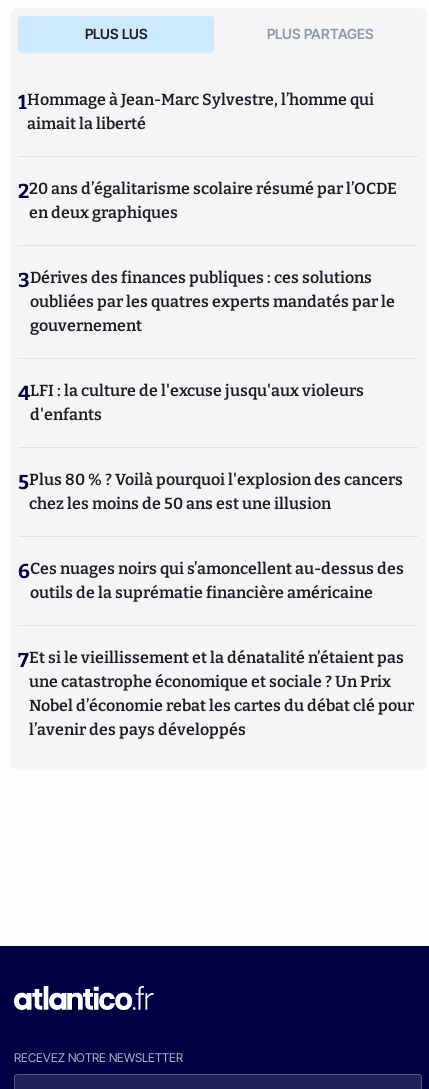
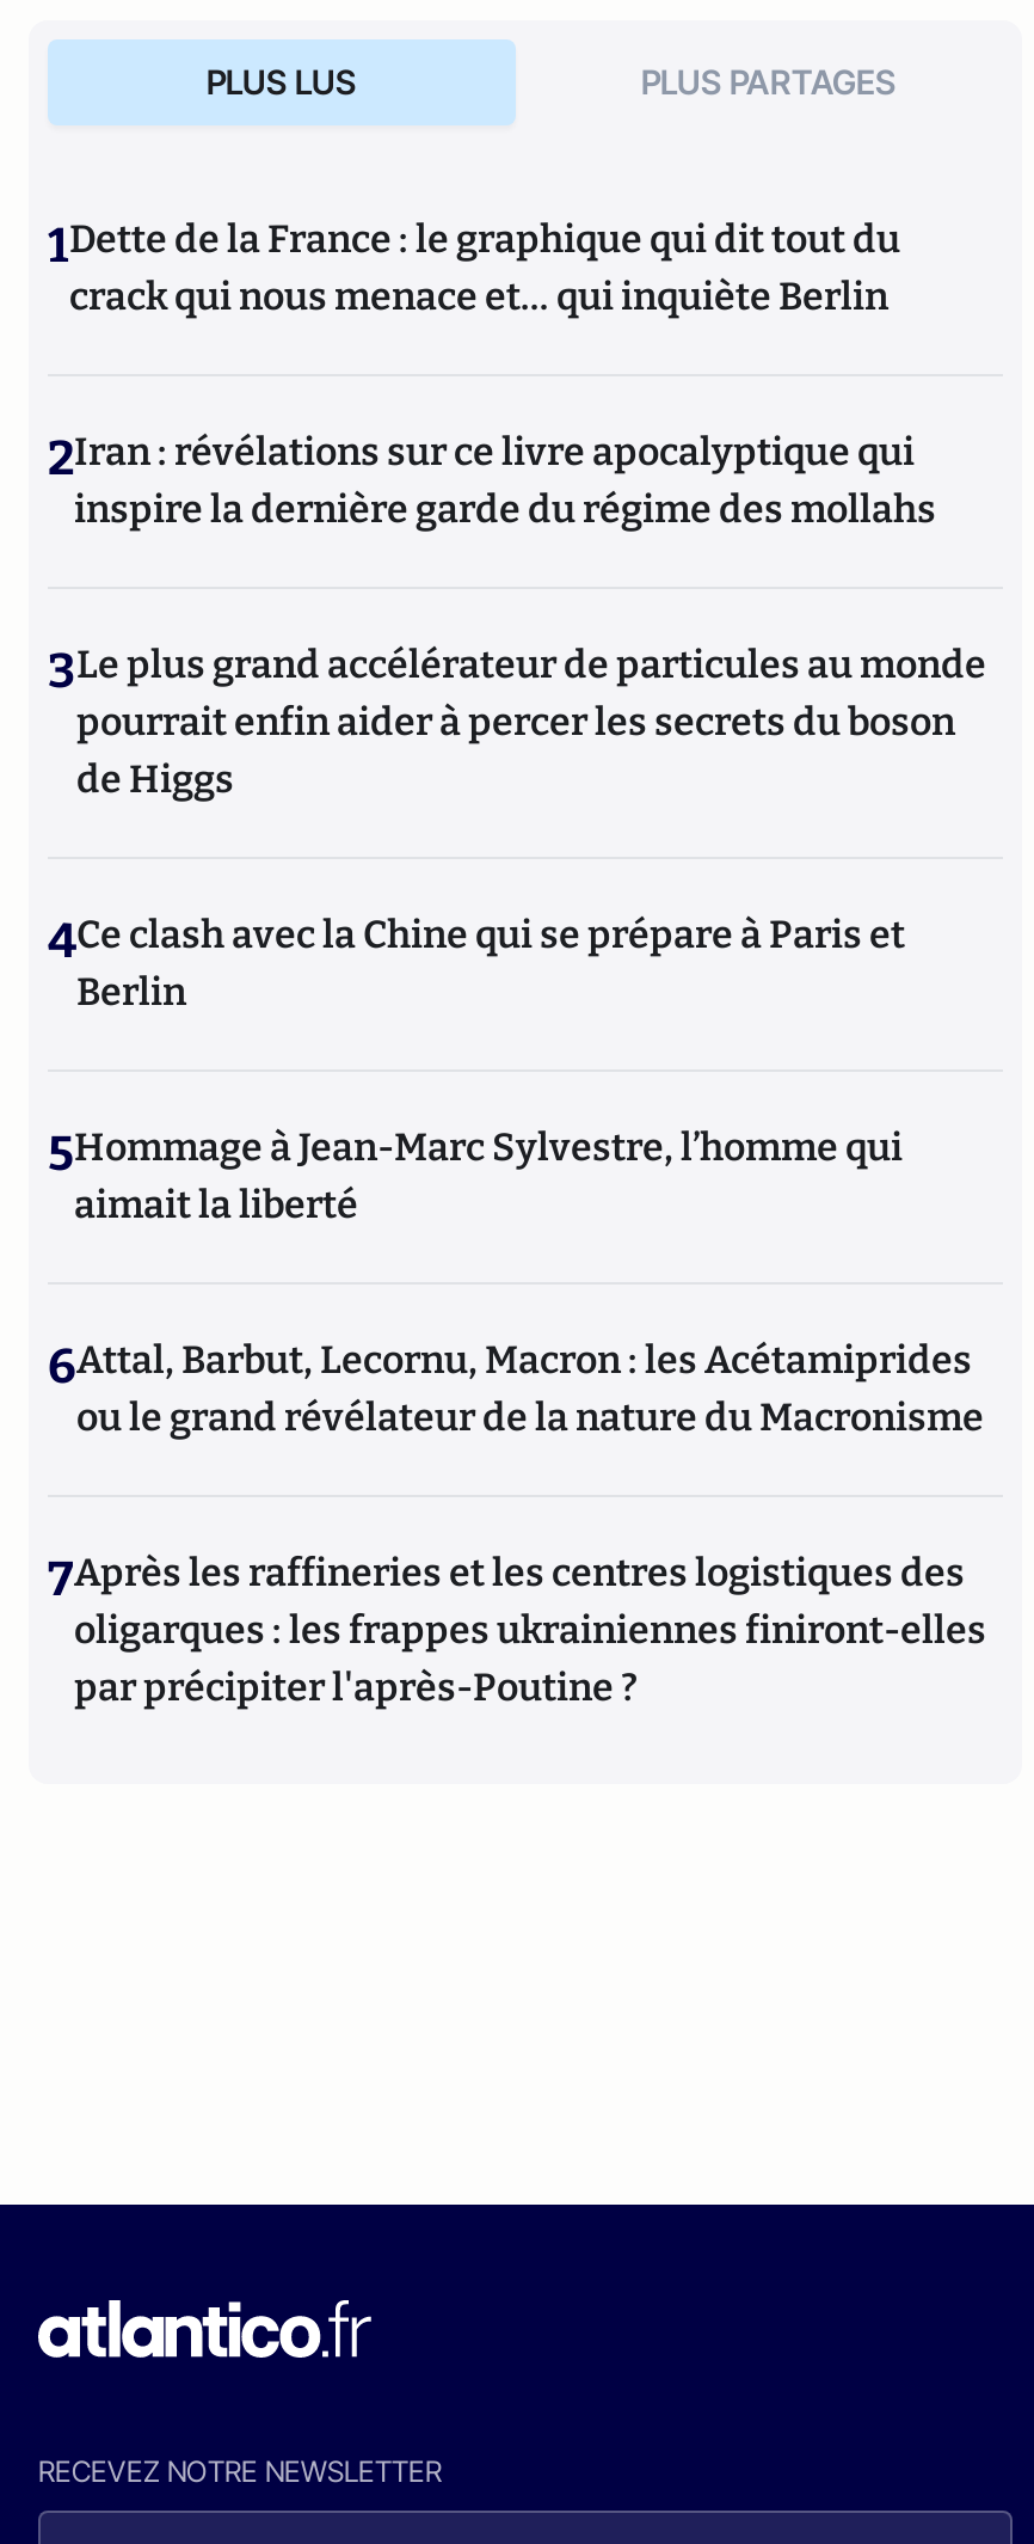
[18,90,374,114] 1Hommage à Jean-Marc Sylvestre, l’homme qui -> [48,216,986,1182] 1Dette de la France : le graphique qui dit tout du | crack qui nous menace et… qui inquiète Berlin | 2Iran : révélations sur ce livre apocalyptique qui | inspire la dernière garde du régime des mollahs | 3Le plus grand accélérateur de particules au monde | pourrait enfin aider à percer les secrets du boson | de Higgs | 4Ce clash avec la Chine qui se prépare à Paris et | Berlin | 5Hommage à Jean-Marc Sylvestre, l’homme qui
moved [27,114,146,133] -> [74,1182,358,1227]: aimait la liberté
[18,179,414,739] 220 ans d’égalitarisme scolaire résumé par l’OCDE | en deux graphiques | 3Dérives des finances publiques : ces solutions | oubliées par les quatres experts mandatés par le | gouvernement | 4LFI : la culture de l'excuse jusqu'aux violeurs | d'enfants | 5Plus 80 % ? Voilà pourquoi l'explosion des cancers | chez les moins de 50 ans est une illusion | 6Ces nuages noirs qui s’amoncellent au-dessus des | outils de la suprématie financière américaine | 7Et si le vieillissement et la dénatalité n’étaient pas | une catastrophe économique et sociale ? Un Prix | Nobel d’économie rebat les cartes du débat clé pour | l’avenir des pays développés -> [48,1337,986,1710] 6Attal, Barbut, Lecornu, Macron : les Acétamiprides | ou le grand révélateur de la nature du Macronisme | 7Après les raffineries et les centres logistiques des | oligarques : les frappes ukrainiennes finiront-elles | par précipiter l'après-Poutine ?

